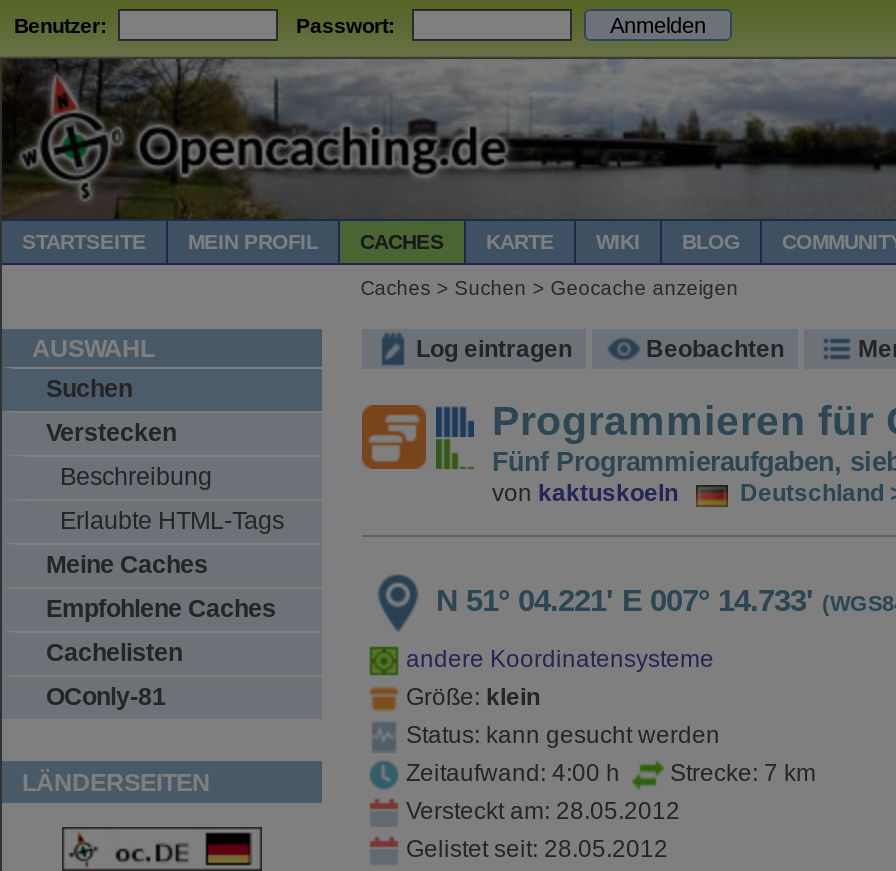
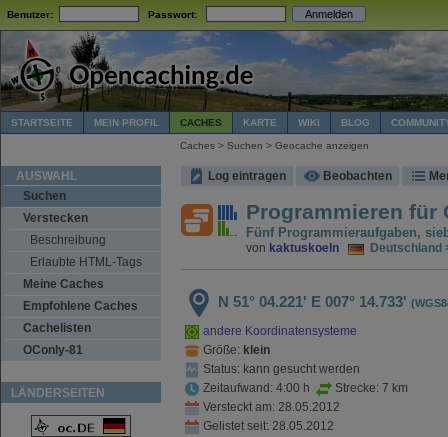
[6,57,890,219] [image] -> [3,30,445,112] [image]

